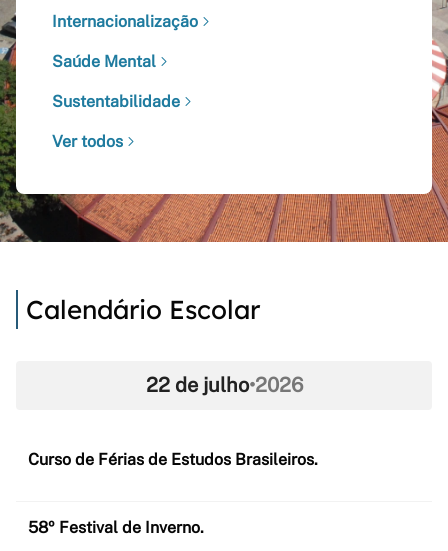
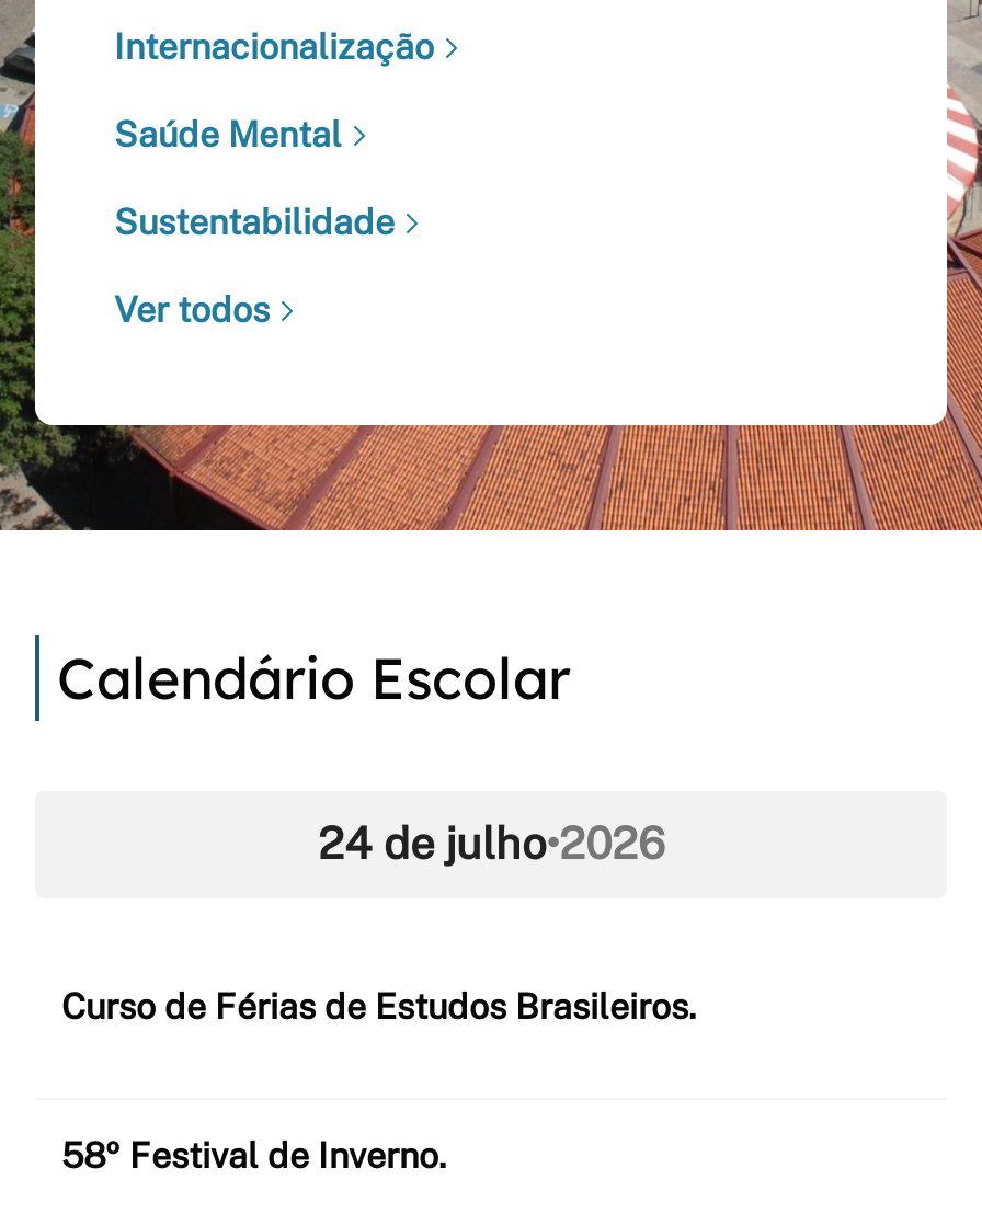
[145,373,302,397] 22 de julho•2026 -> [318,818,664,870] 24 de julho•2026

